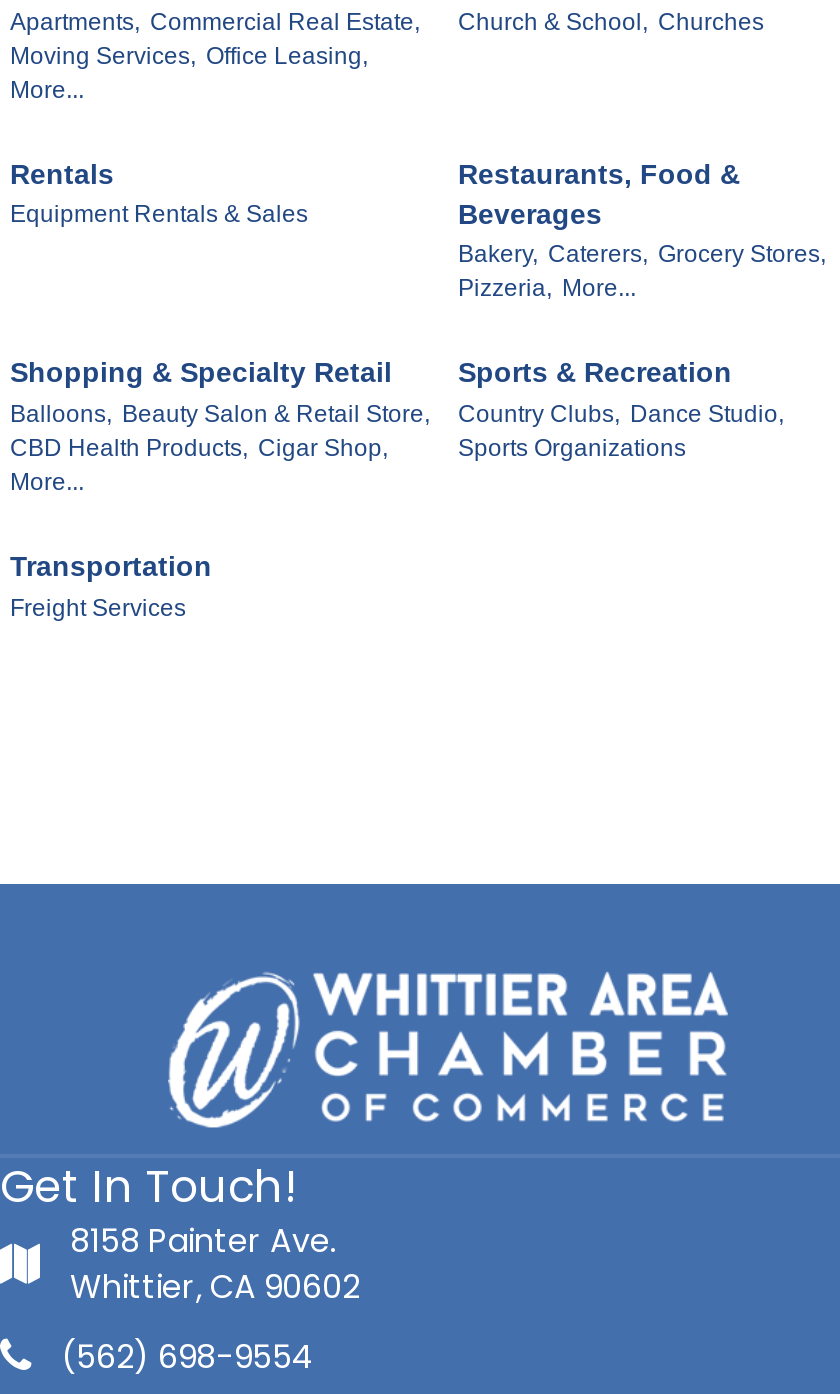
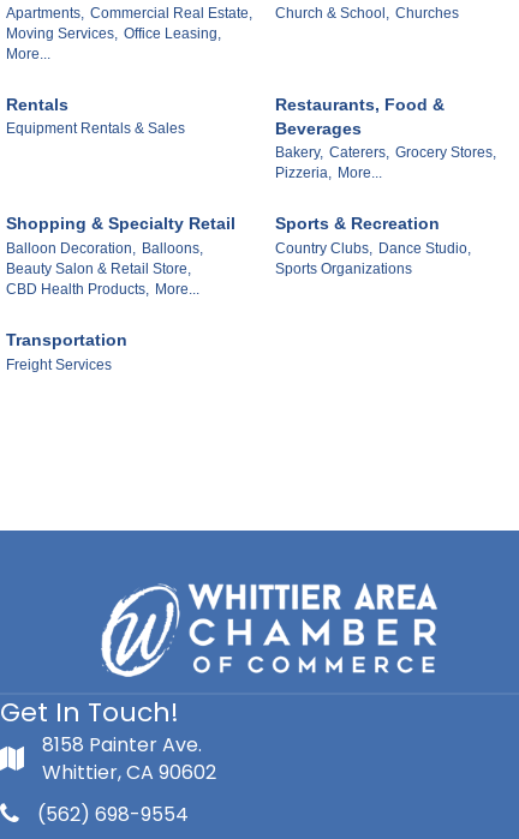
[10,401,430,497] Balloons, Beauty Salon & Retail Store, | CBD Health Products, Cigar Shop, | More... -> [6,241,203,298] Balloon Decoration, Balloons, | Beauty Salon & Retail Store, | CBD Health Products, More...

